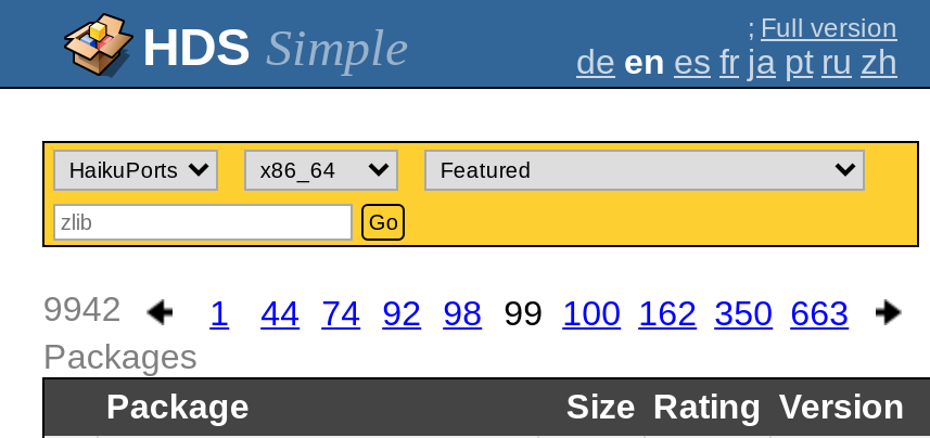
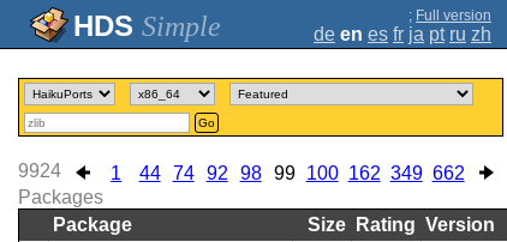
[43,291,121,327] 9942 -> [19,161,62,181] 9924
[210,295,849,332] 1 44 74 92 98 99 100 162 350 663 -> [111,163,464,183] 1 44 74 92 98 99 100 162 349 662

